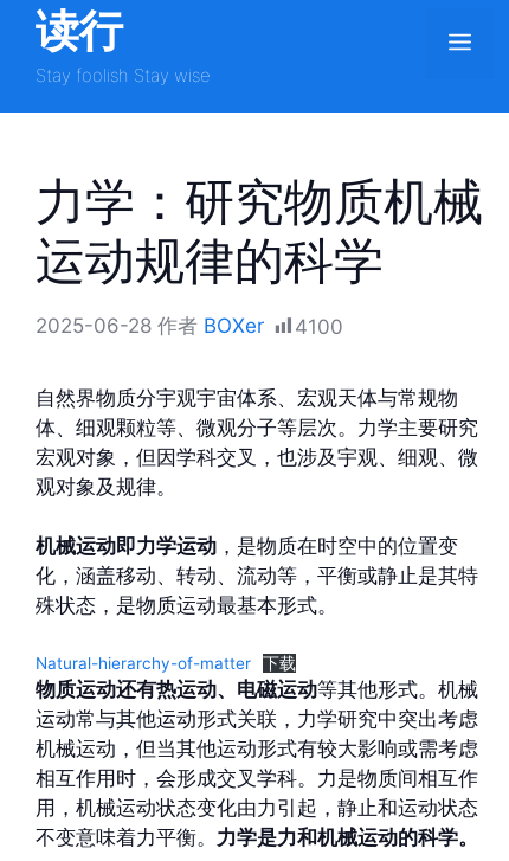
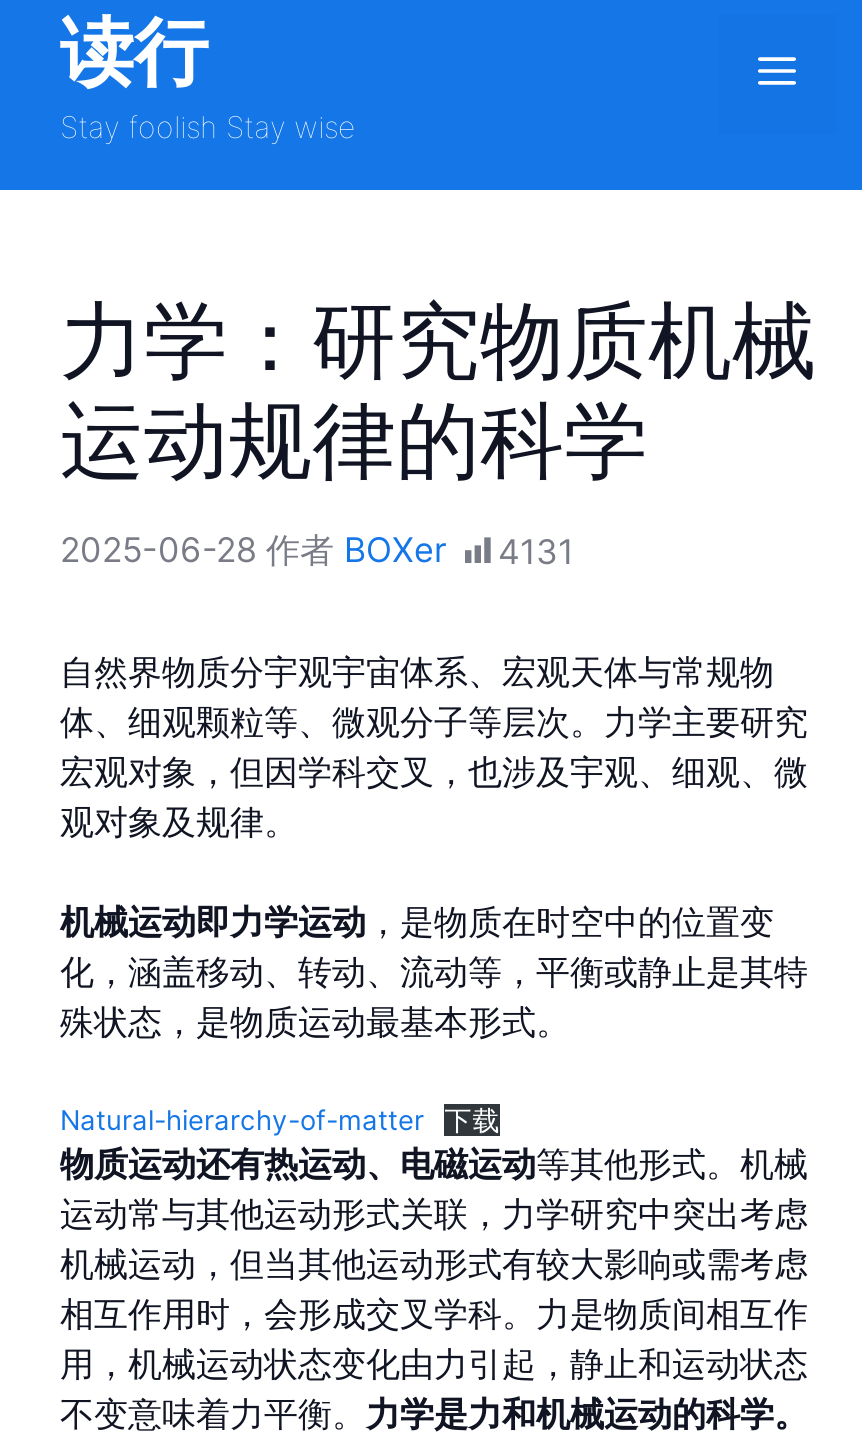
[36,313,343,339] 2025-06-28 作者BOXer 4100 -> [60,529,574,572] 2025-06-28 作者BOXer 4131

